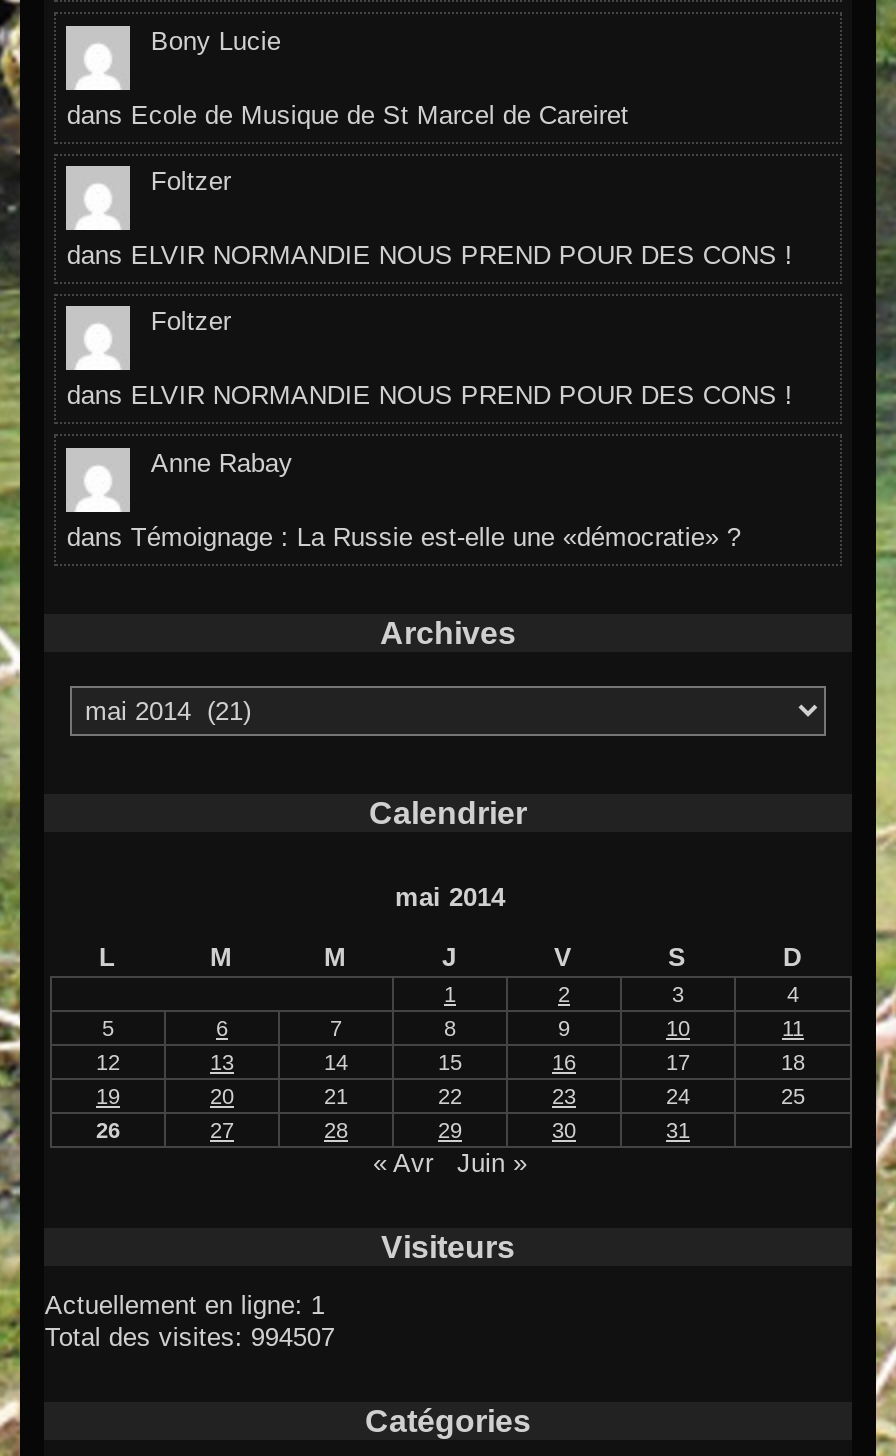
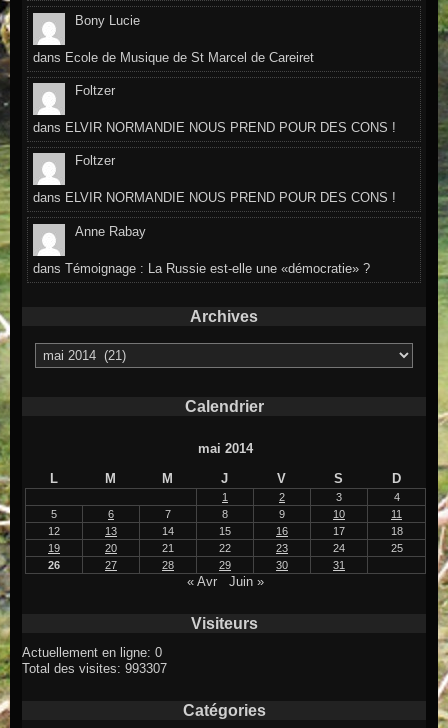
[45,1290,325,1320] Actuellement en ligne: 1 -> [22,645,162,660] Actuellement en ligne: 0
[45,1322,335,1352] Total des visites: 994507 -> [22,661,167,676] Total des visites: 993307

